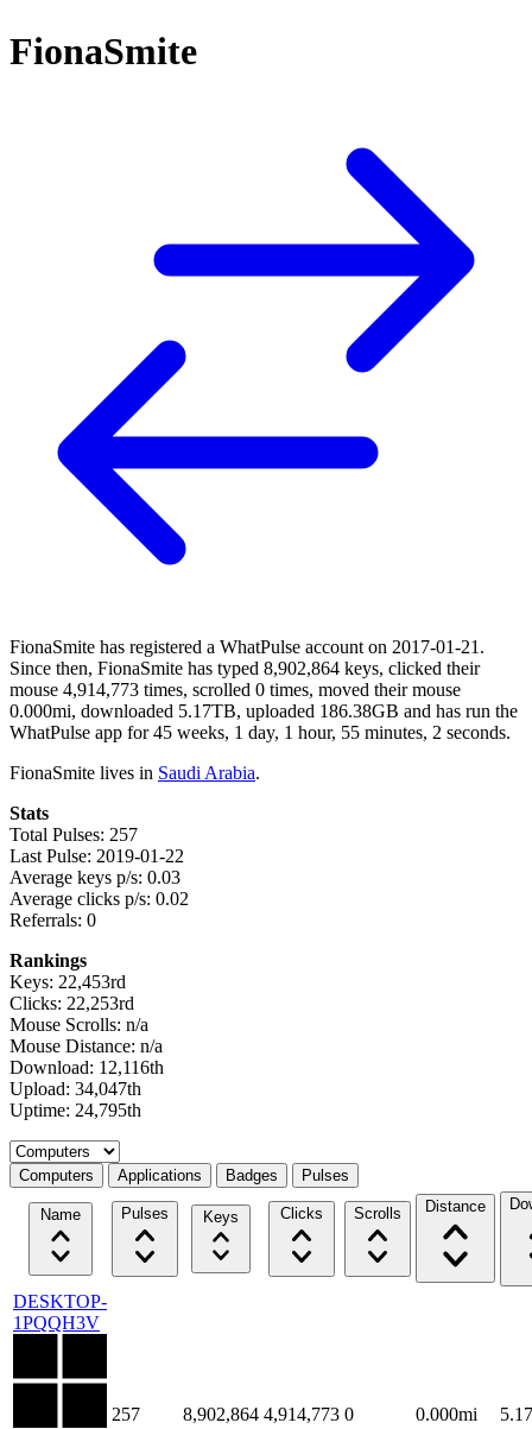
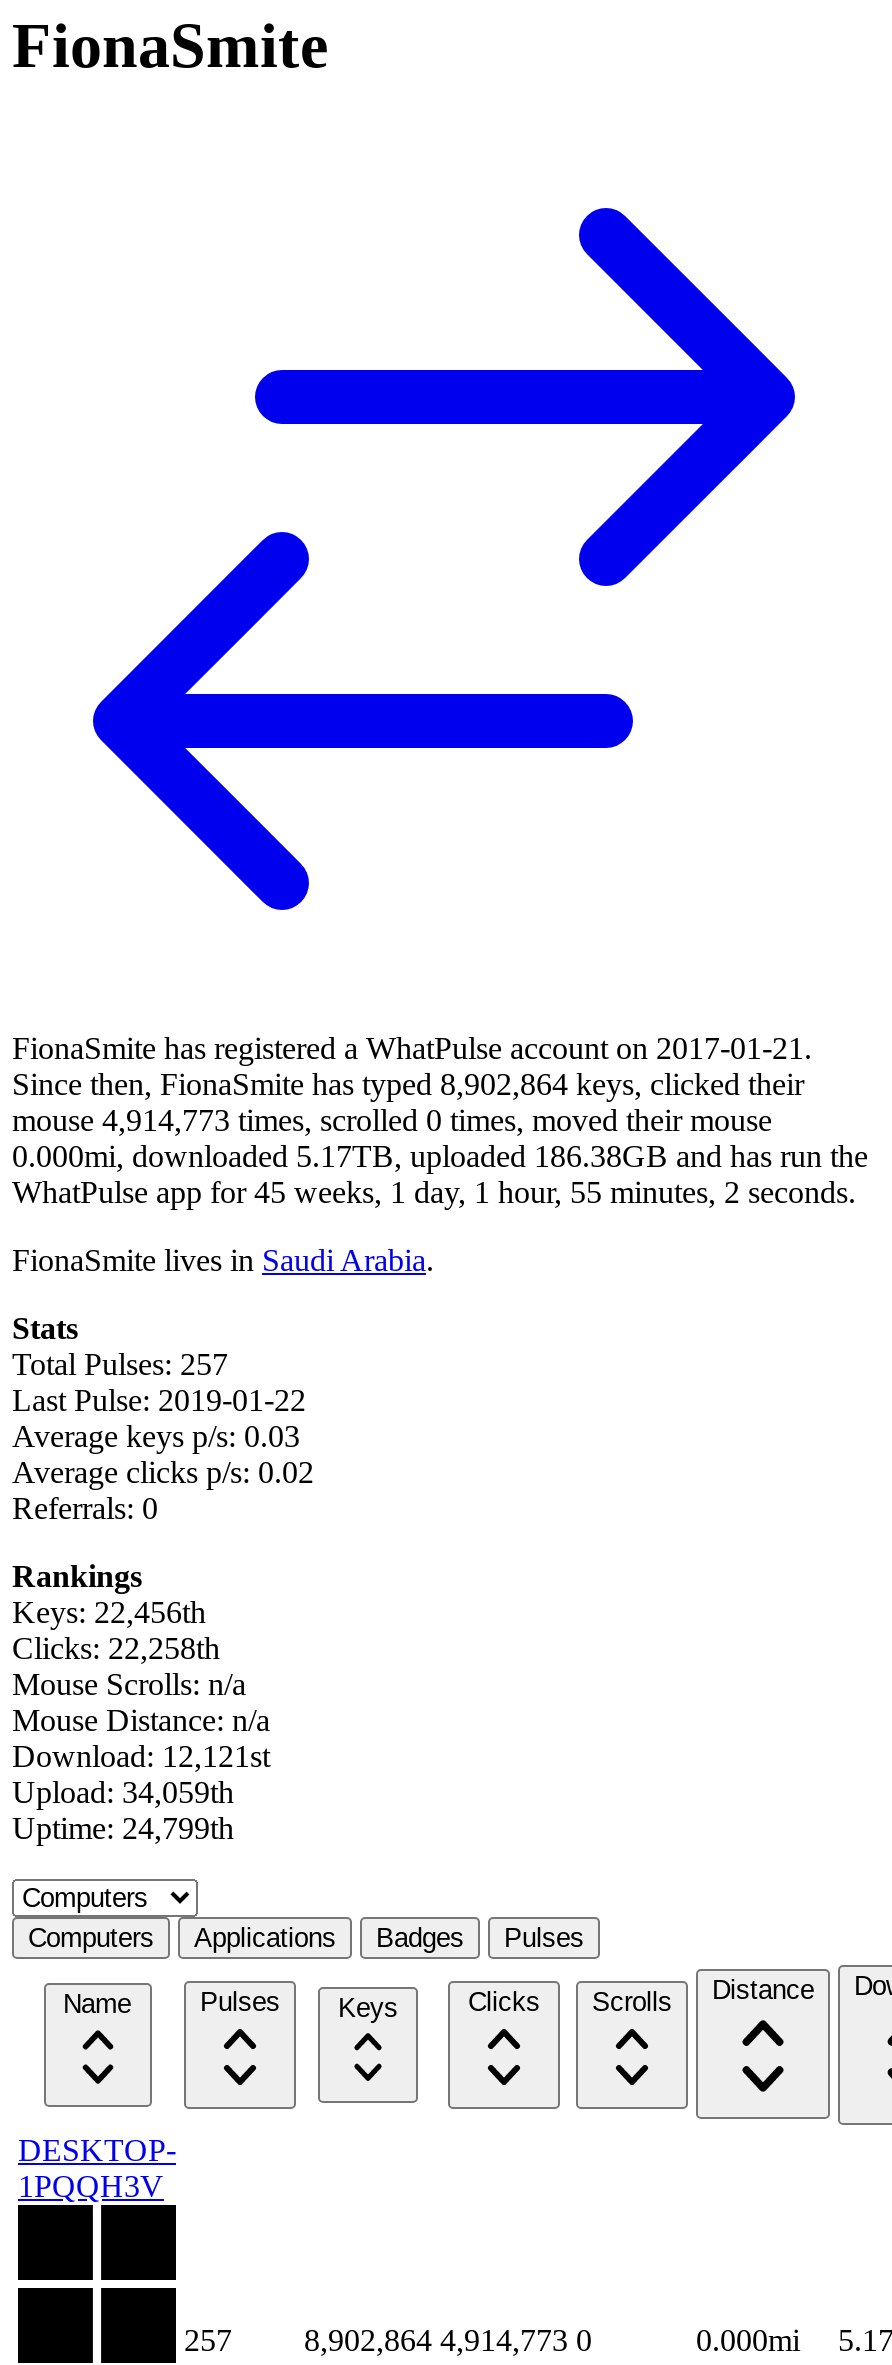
[9,972,126,992] Keys: 22,453rd -> [12,1595,206,1629] Keys: 22,456th
[9,993,134,1013] Clicks: 22,253rd -> [12,1631,220,1665] Clicks: 22,258th
[9,1057,164,1077] Download: 12,116th -> [12,1739,270,1773] Download: 12,121st
[9,1078,141,1099] Upload: 34,047th -> [12,1775,234,1809] Upload: 34,059th
[9,1100,141,1120] Uptime: 24,795th -> [12,1811,234,1845] Uptime: 24,799th

